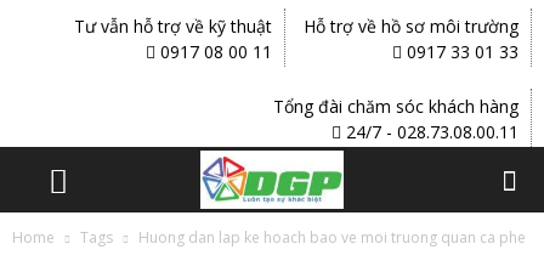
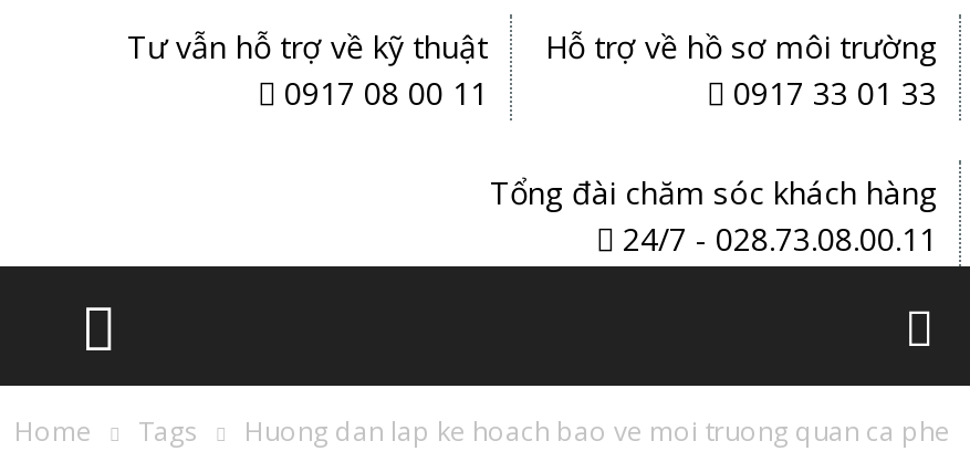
[199,149,345,210] [image] -> none

